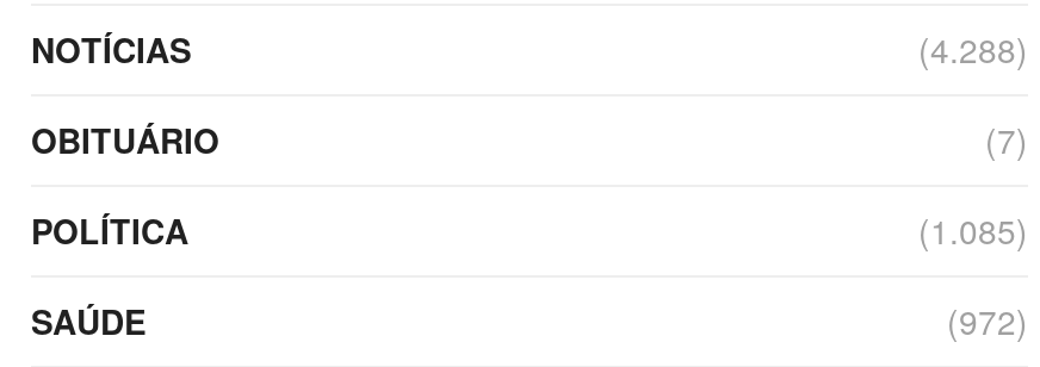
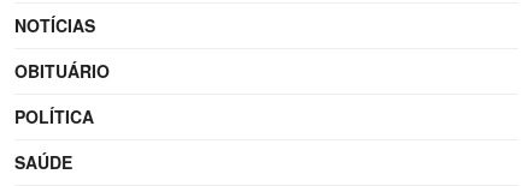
[918,24,1028,71] (4.288) -> none
[985,114,1028,162] (7) -> none
[918,205,1028,253] (1.085) -> none
[947,296,1028,343] (972) -> none

